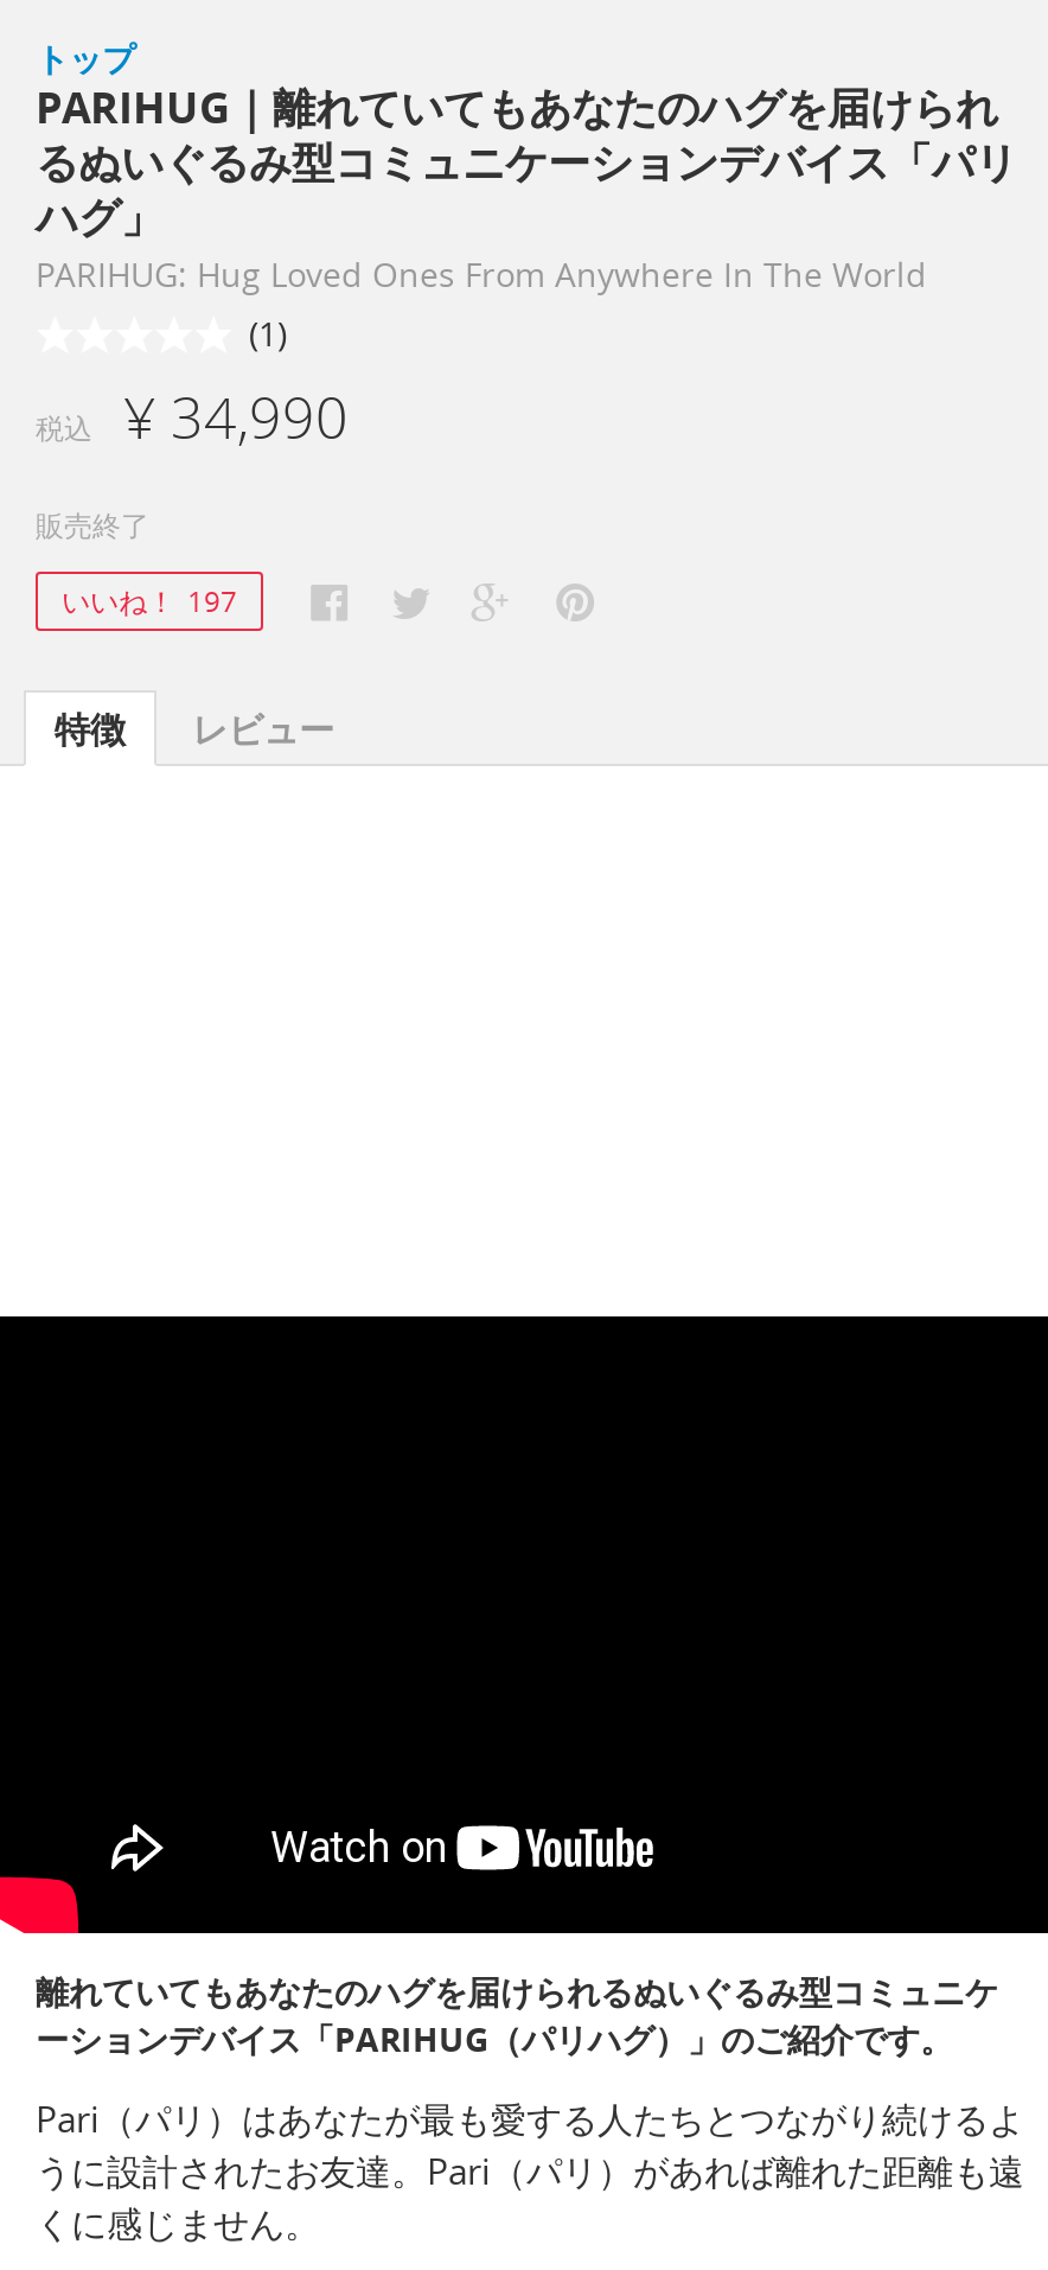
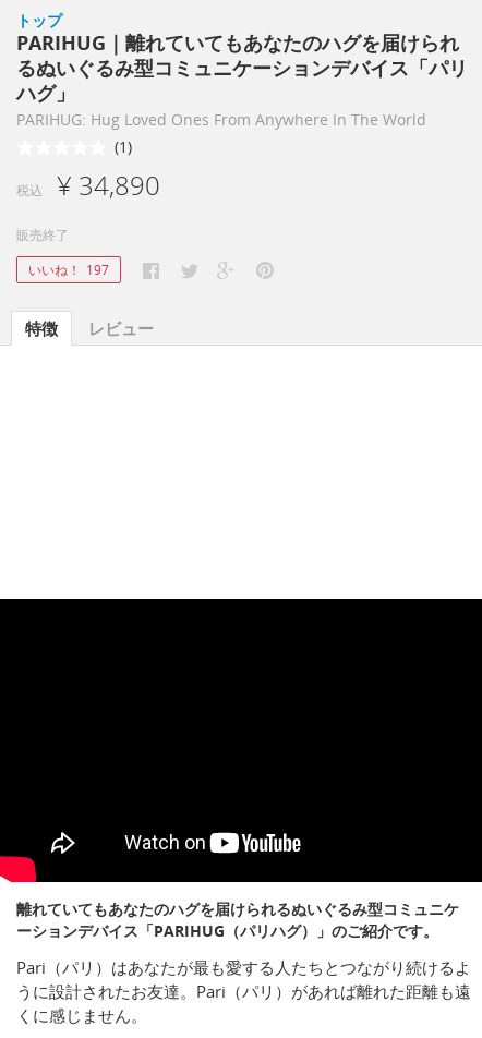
[36,377,349,455] 税込 ¥ 34,990 -> [16,167,160,203] 税込 ¥ 34,890

